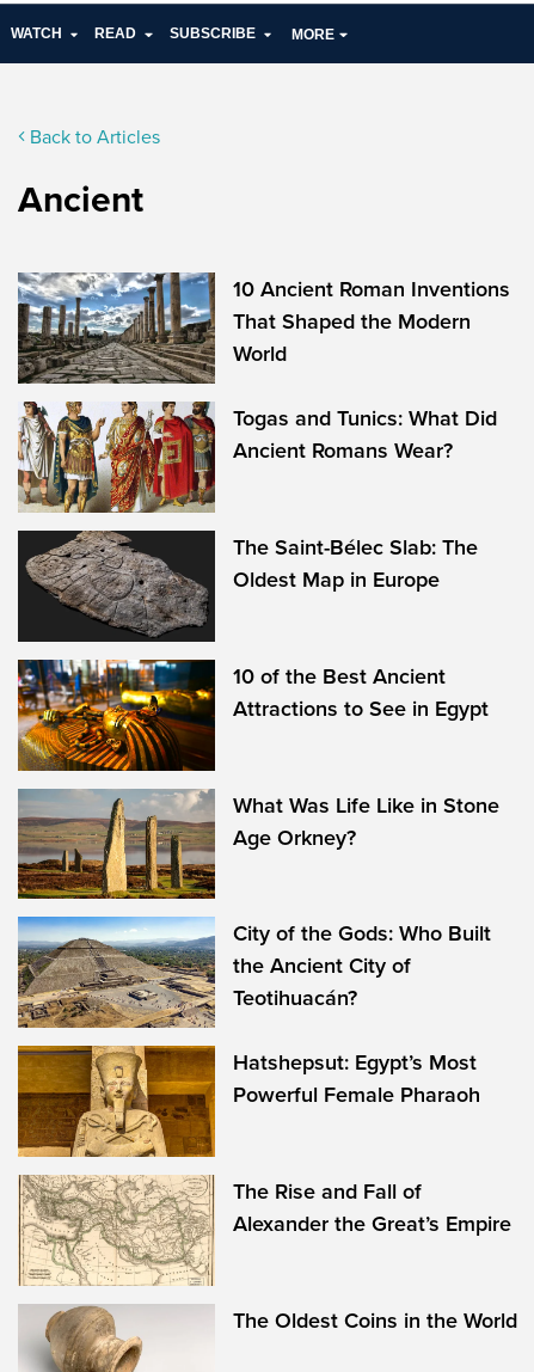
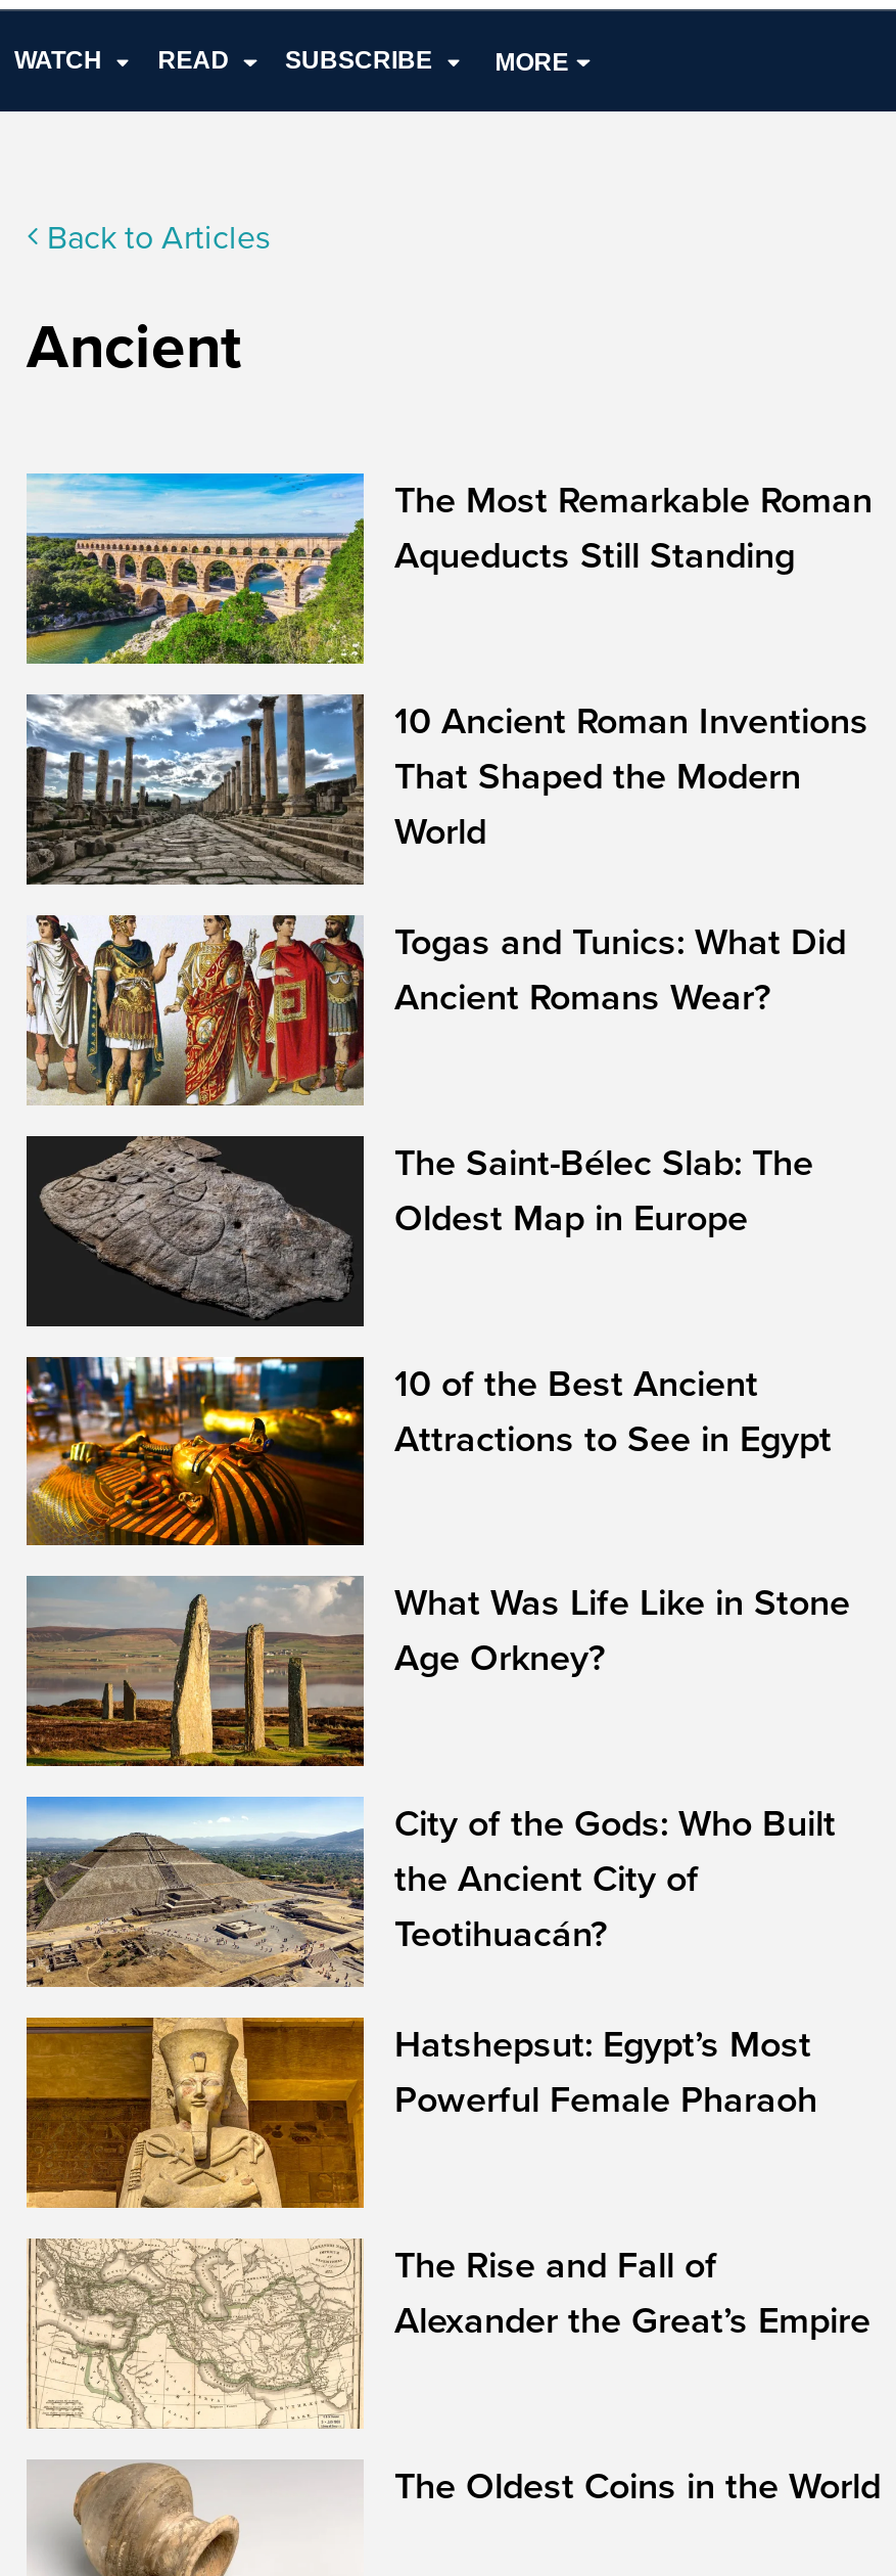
none -> [25,471,873,666] [image] | The Most Remarkable Roman | Aqueducts Still Standing

